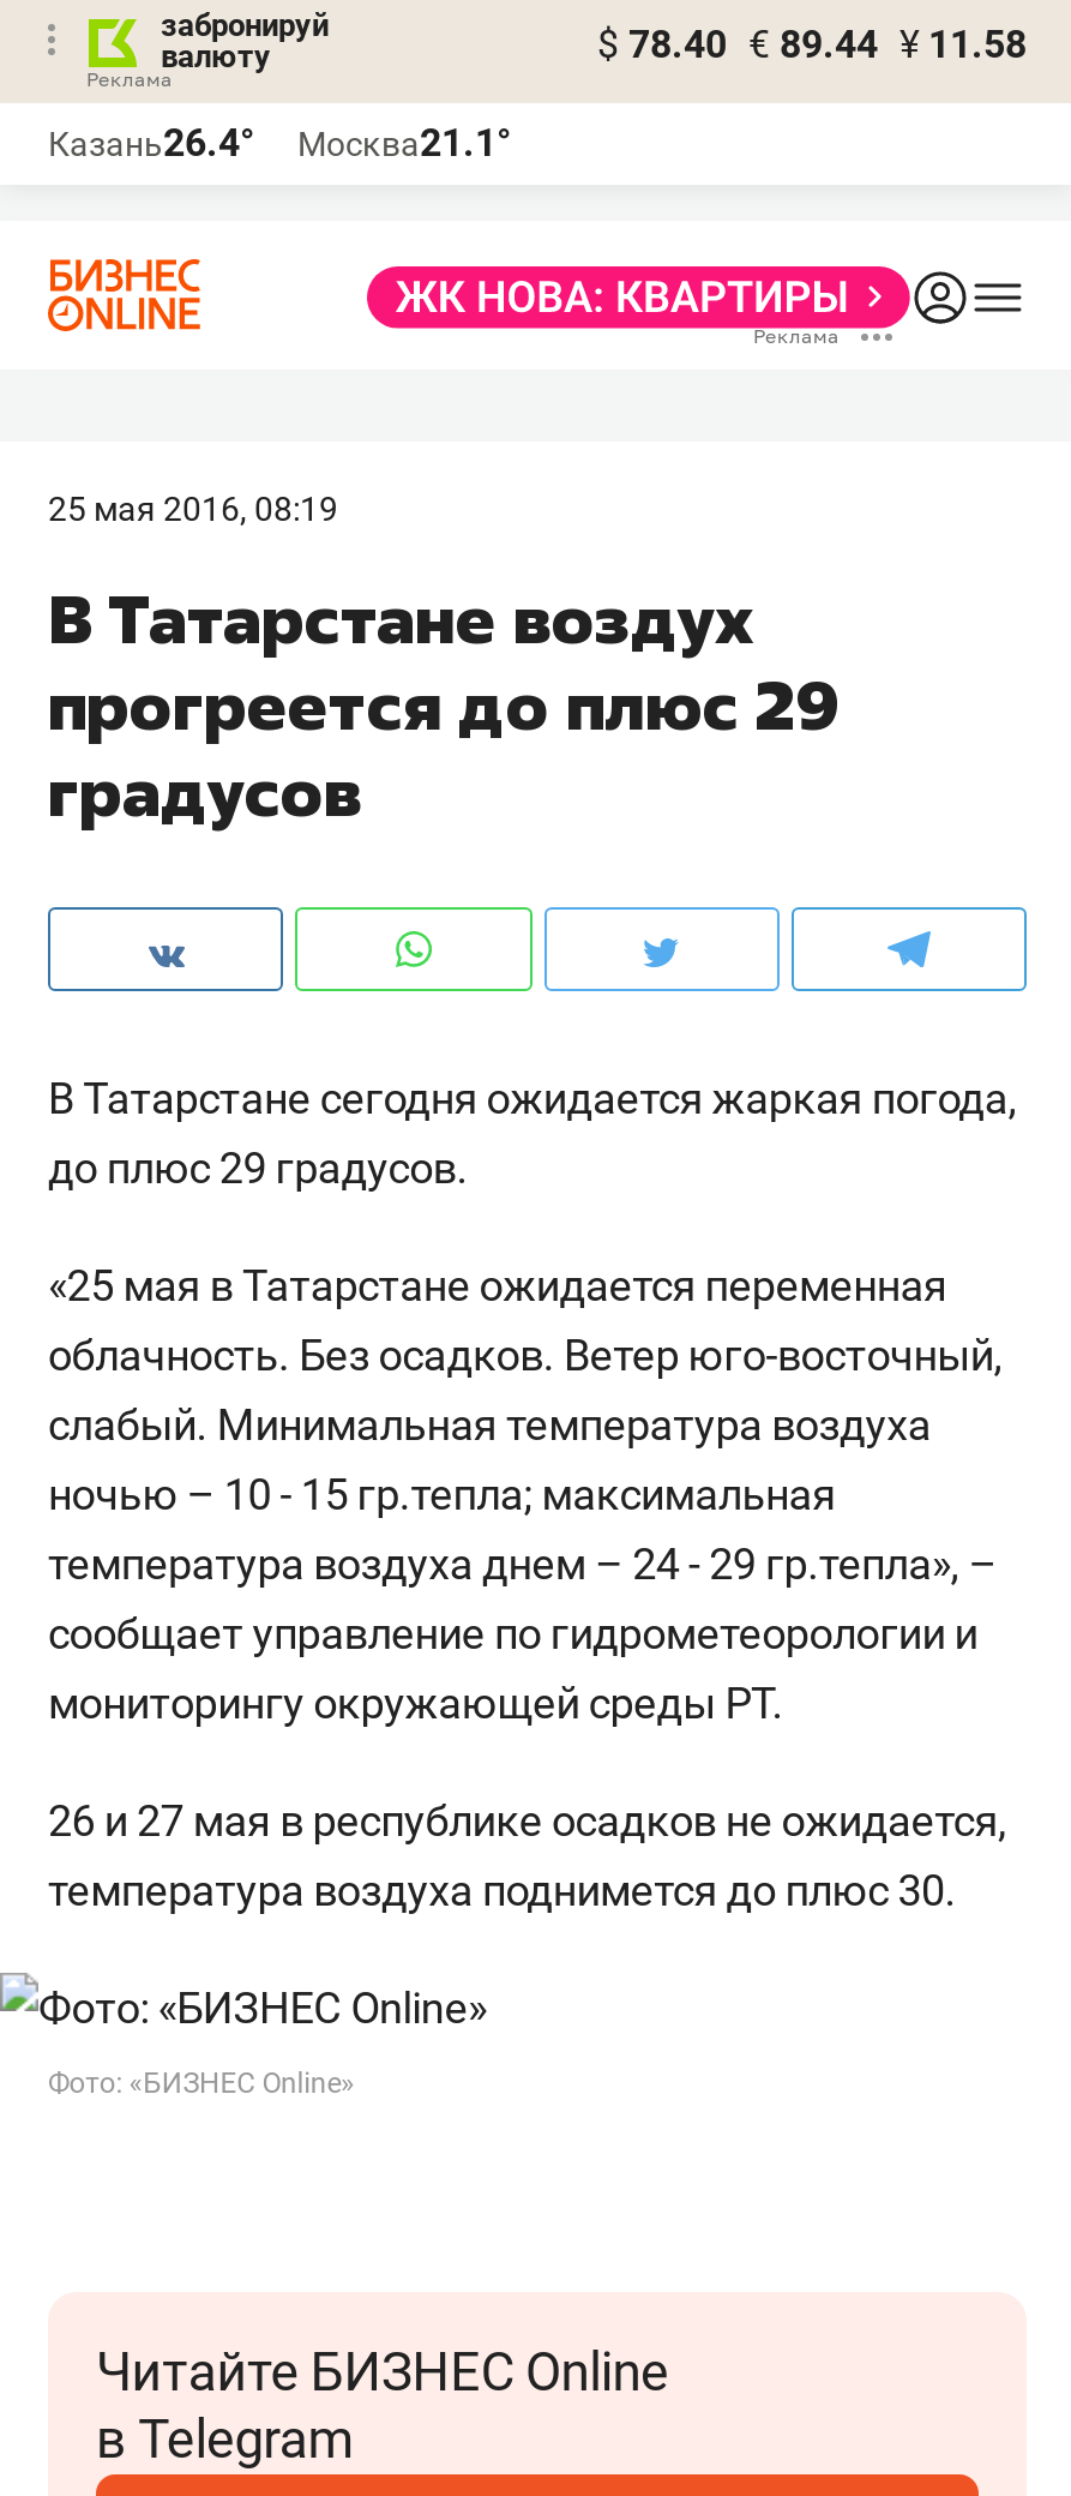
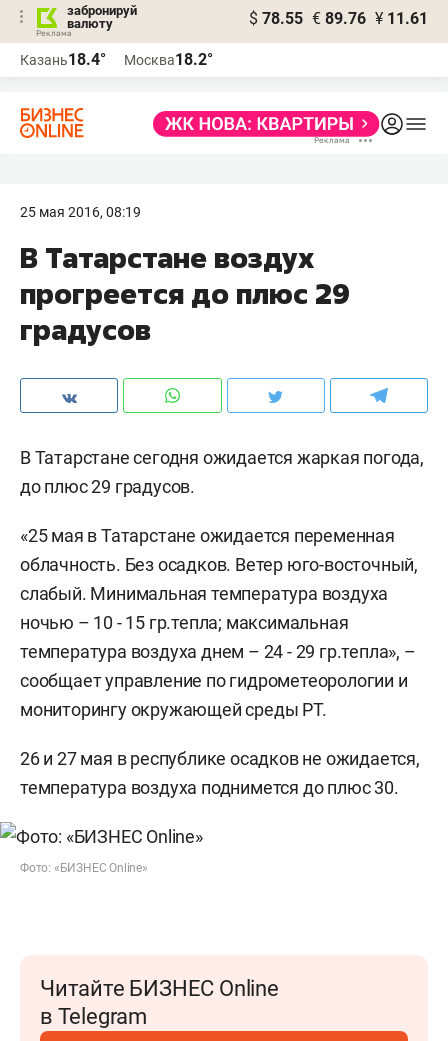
[597,22,1027,67] $ 78.40 € 89.44 ¥ 11.58 -> [249,9,428,28] $ 78.55 € 89.76 ¥ 11.61
[48,120,254,166] Казань26.4° -> [20,50,106,69] Казань18.4°
[297,120,511,166] Москва21.1° -> [124,50,213,69] Москва18.2°

